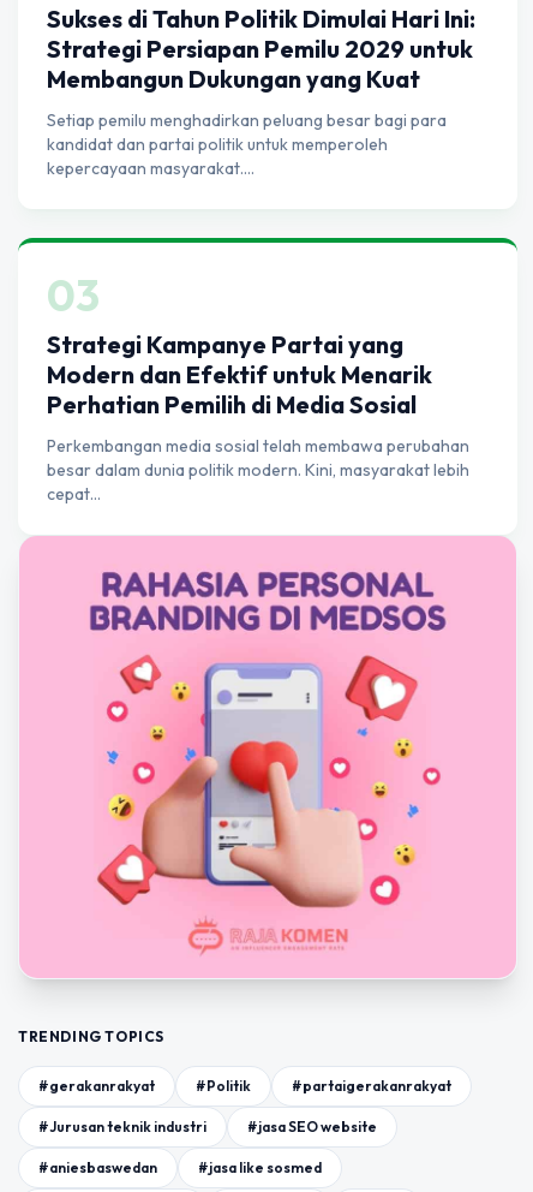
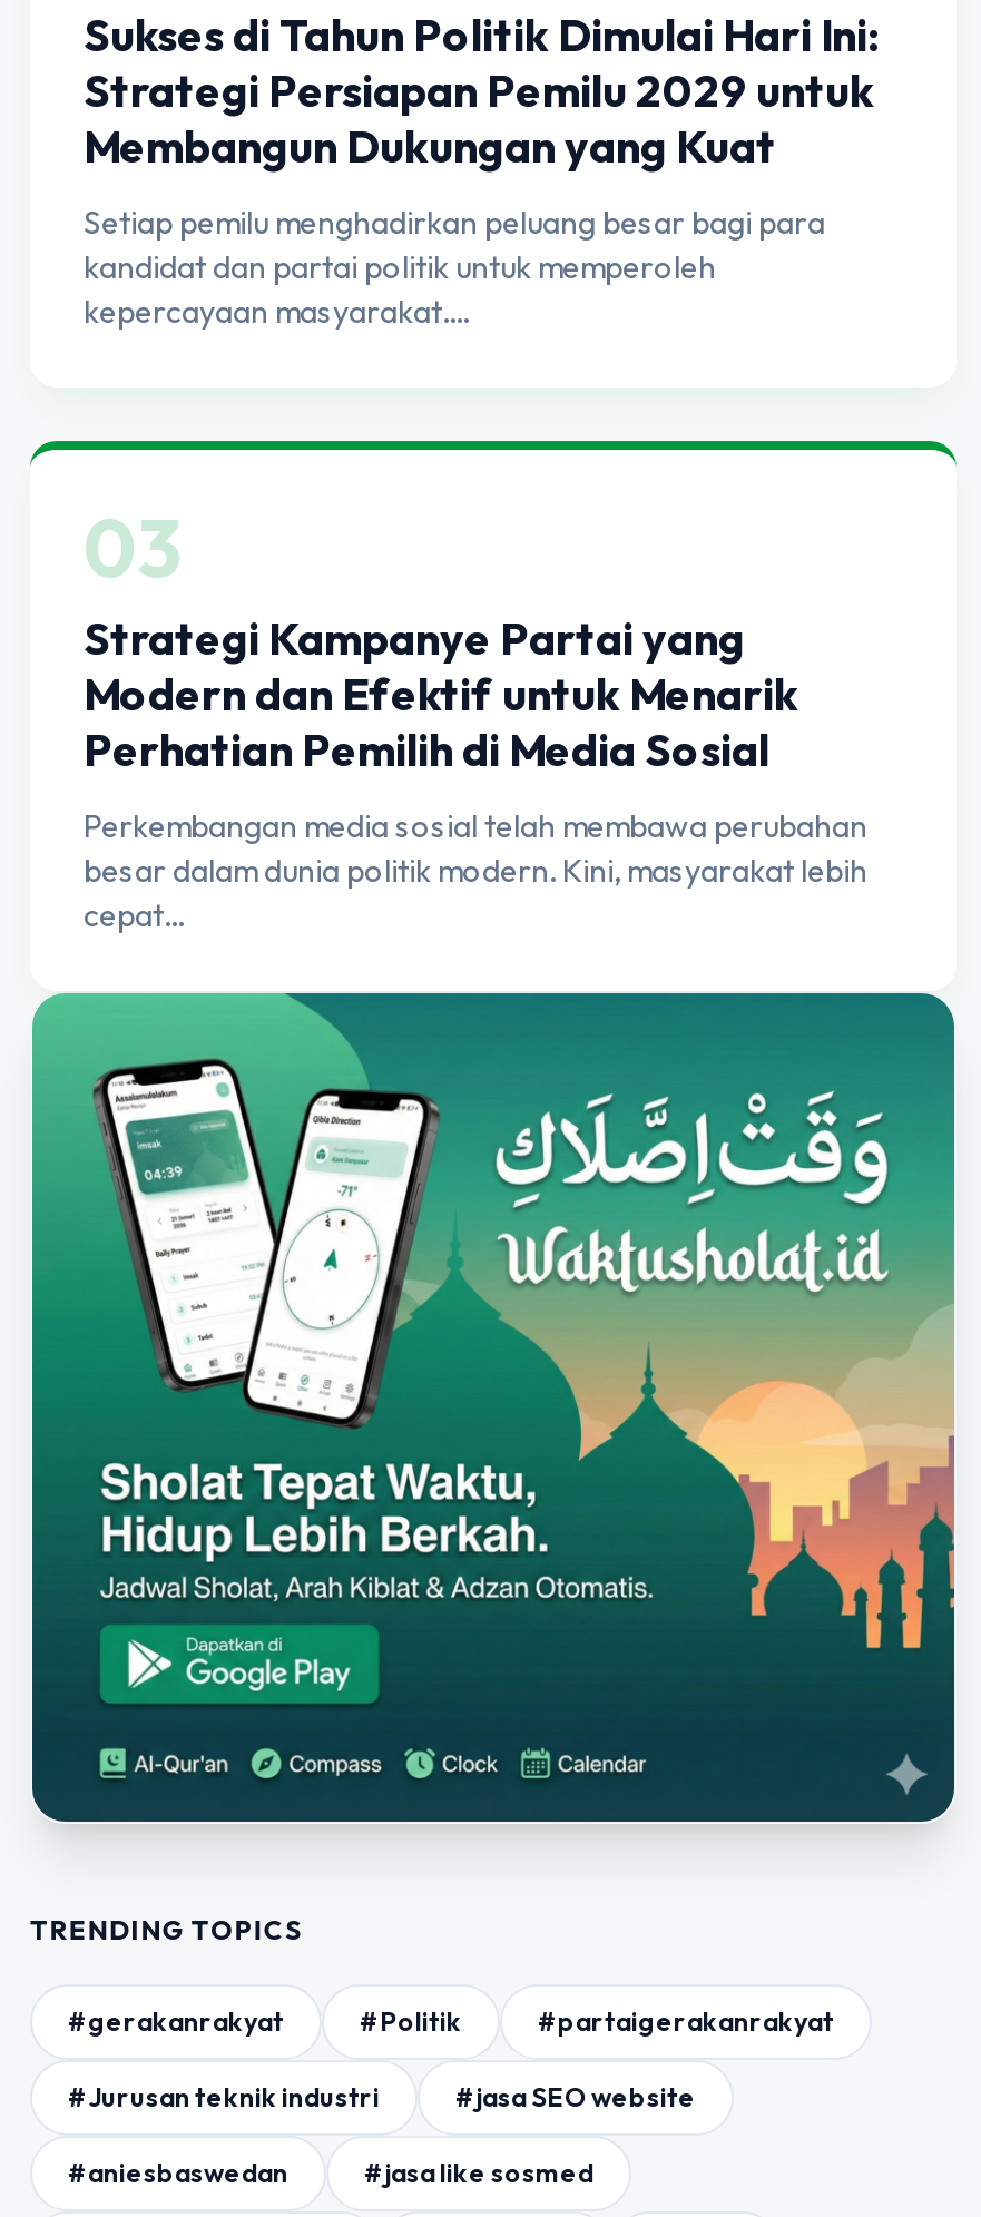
[19,536,516,981] [image] -> [30,991,957,1824] [image]

